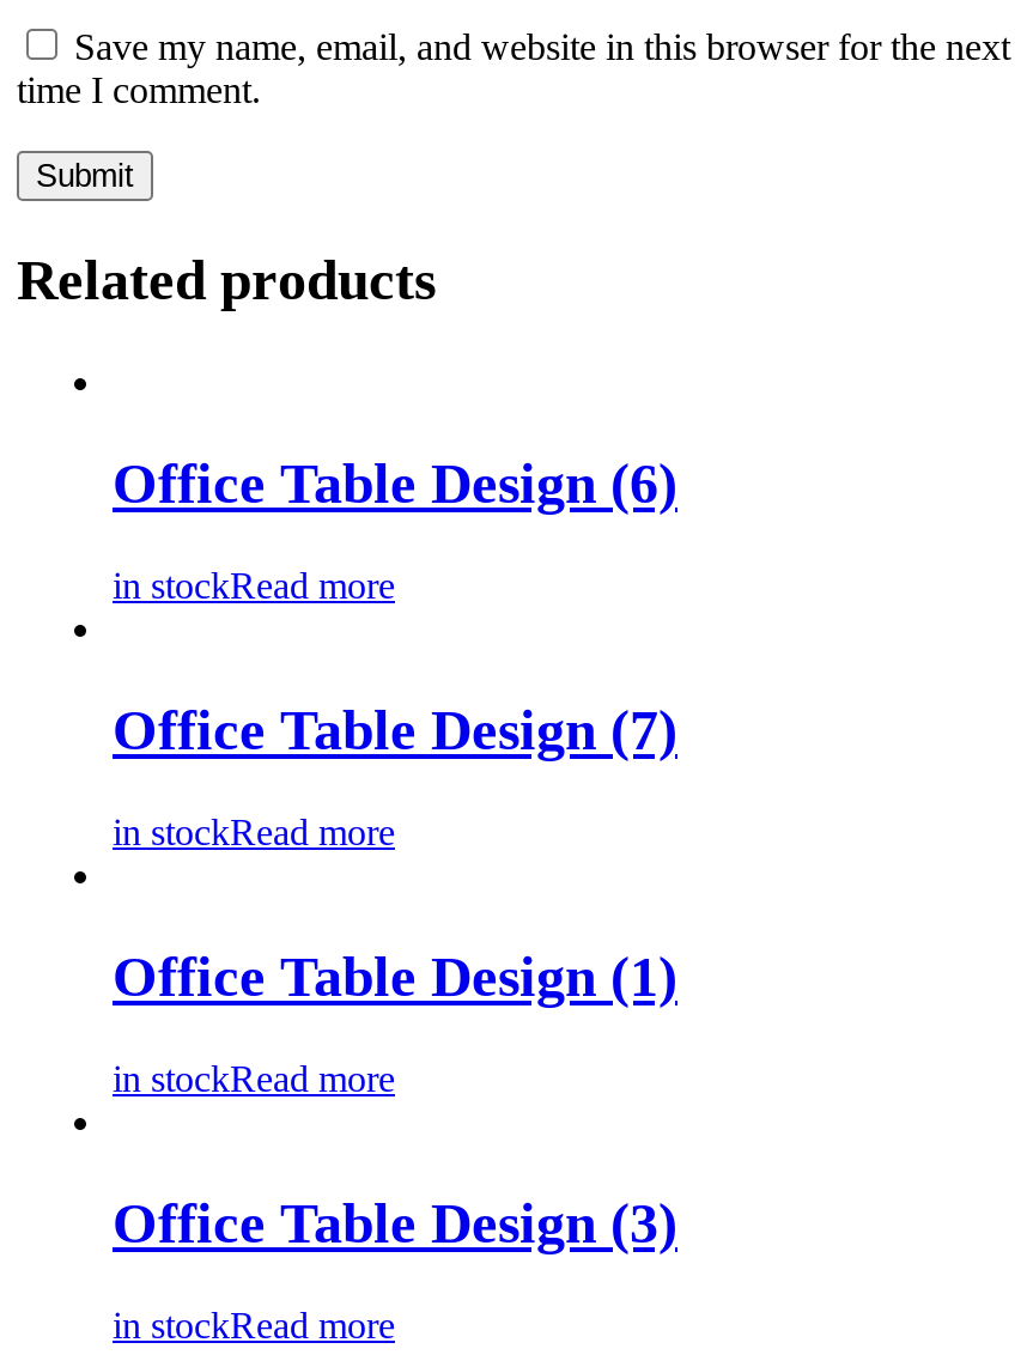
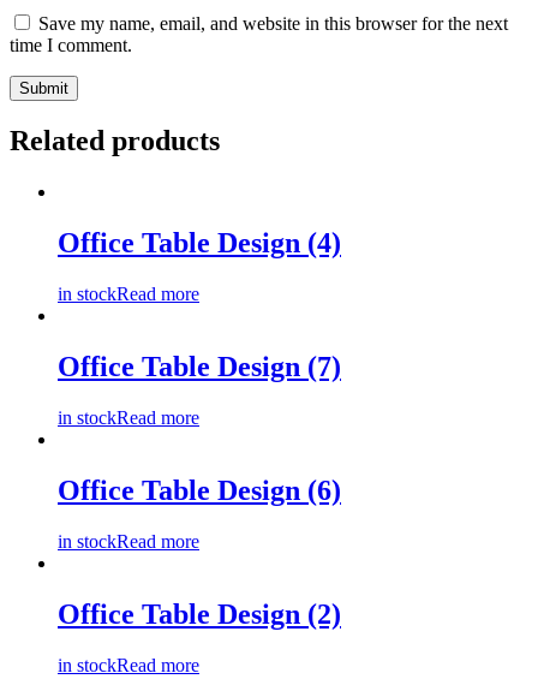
none -> [58,227,341,259] Office Table Design (4)
moved [113,453,677,515] -> [58,474,341,506]: Office Table Design (6)
[113,945,677,1007] Office Table Design (1) -> none
[113,1191,677,1254] Office Table Design (3) -> [58,598,341,629] Office Table Design (2)

